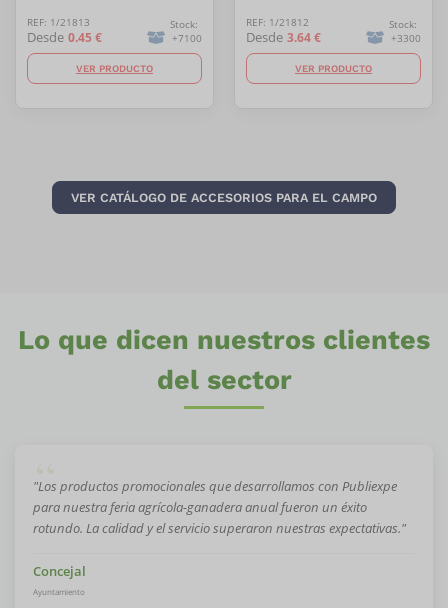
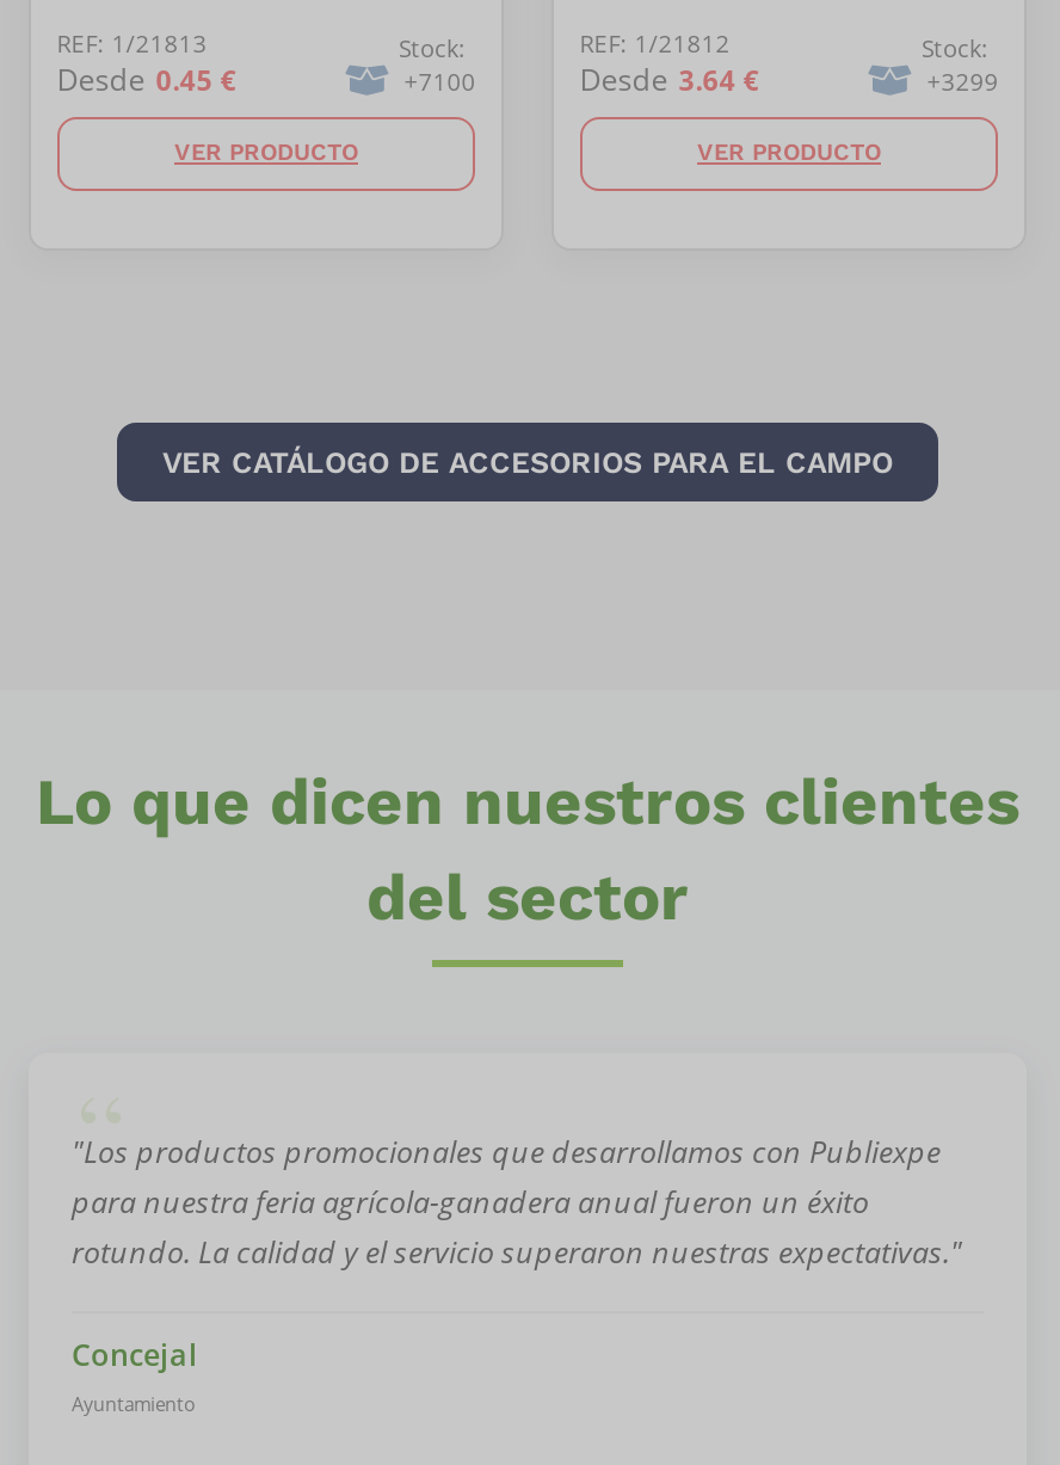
[391,31,421,45] +3300 -> [927,64,998,97] +3299

